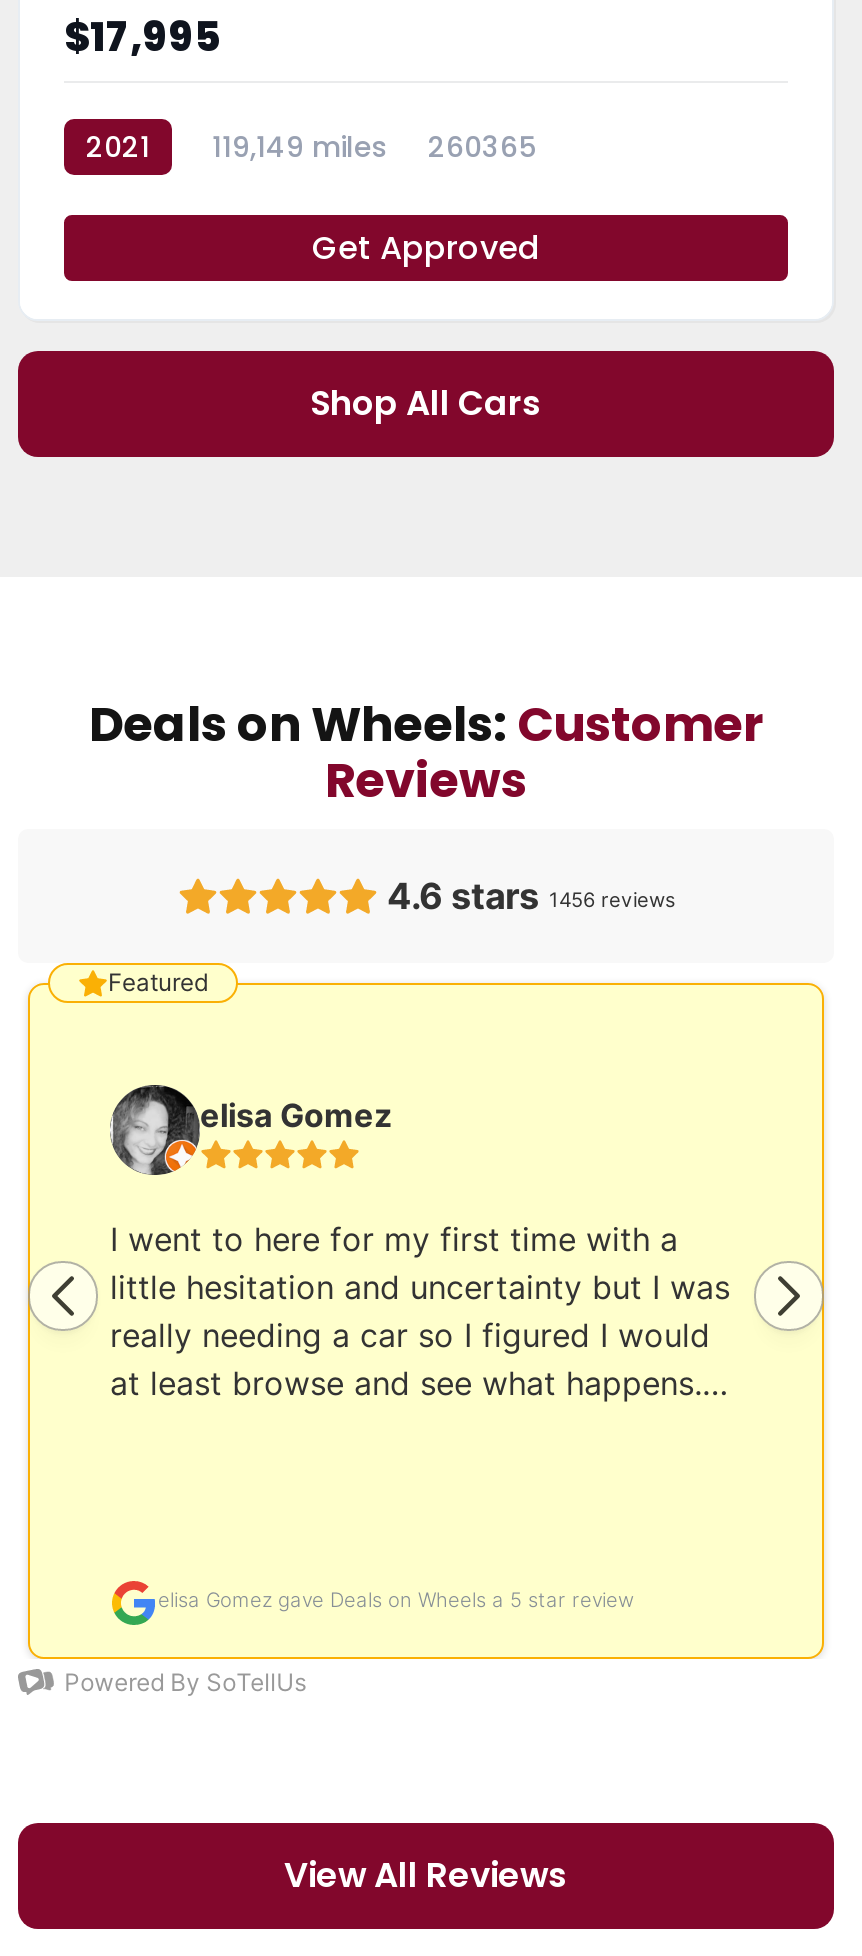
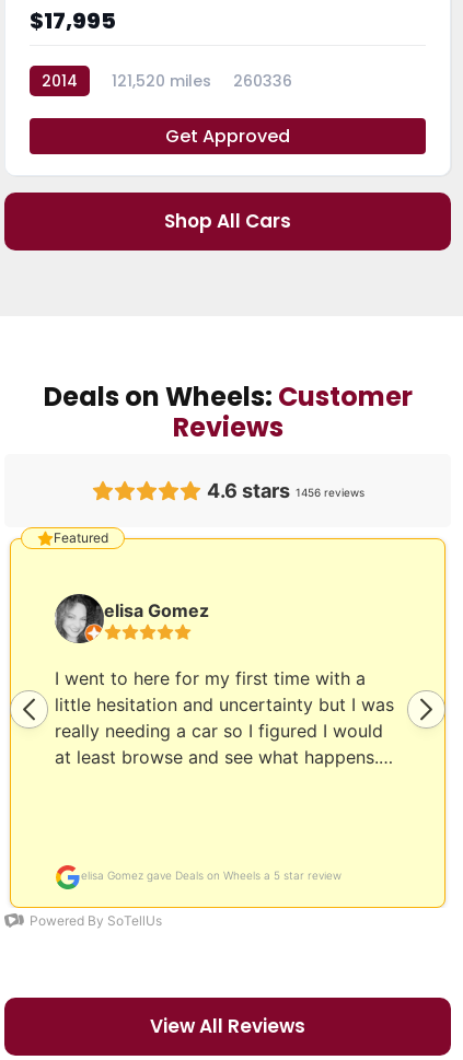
[86,127,150,167] 2021 -> [42,70,78,92] 2014
[212,127,388,167] 119,149 miles -> [112,70,211,92] 121,520 miles
[428,127,536,167] 260365 -> [233,70,292,92] 260336

